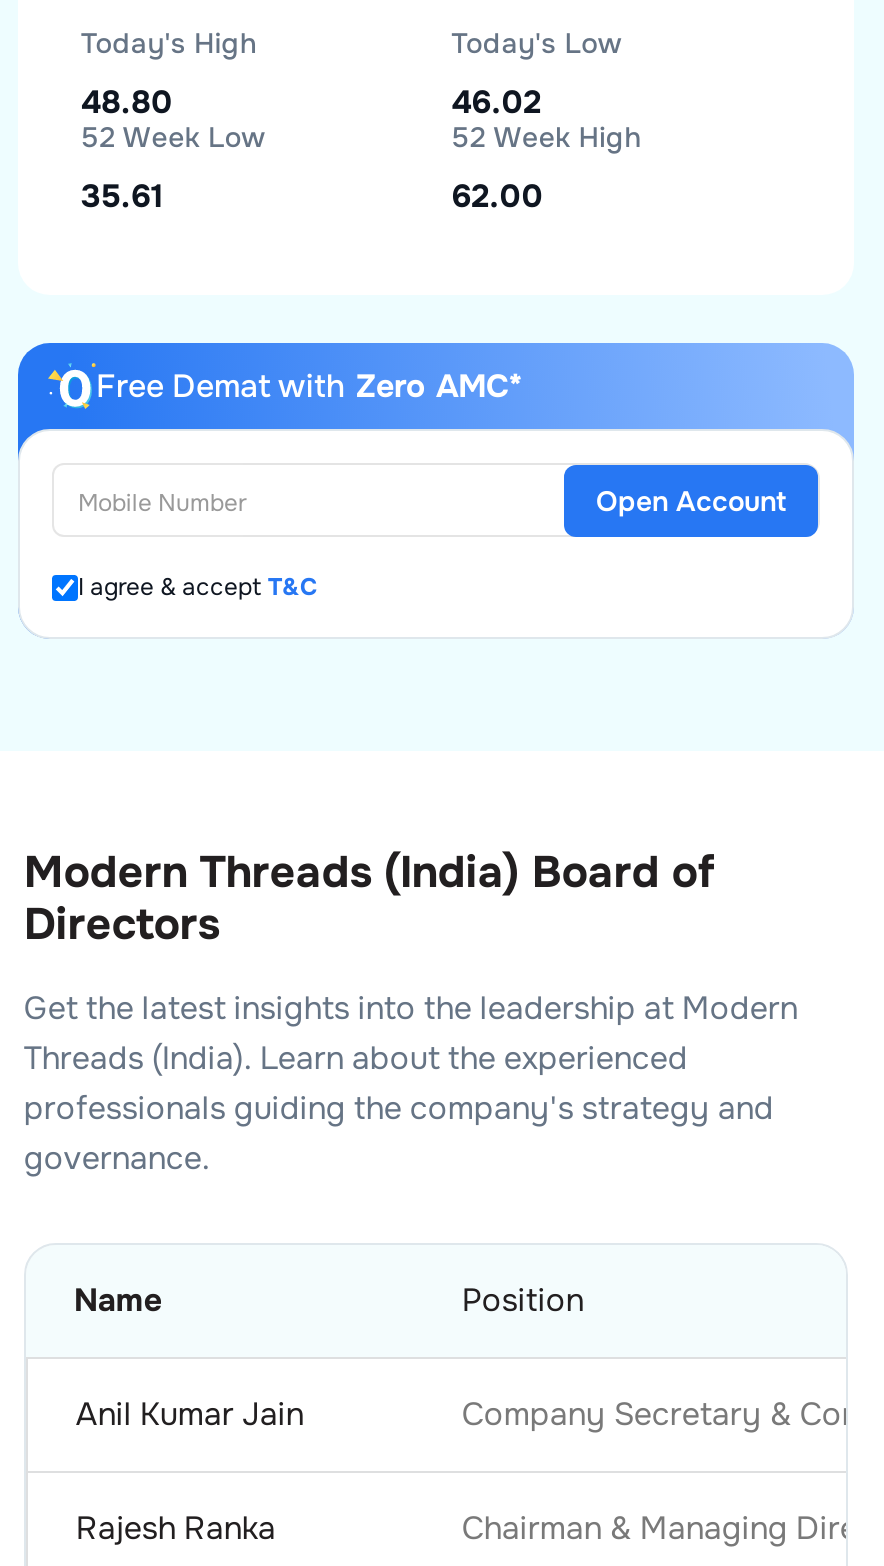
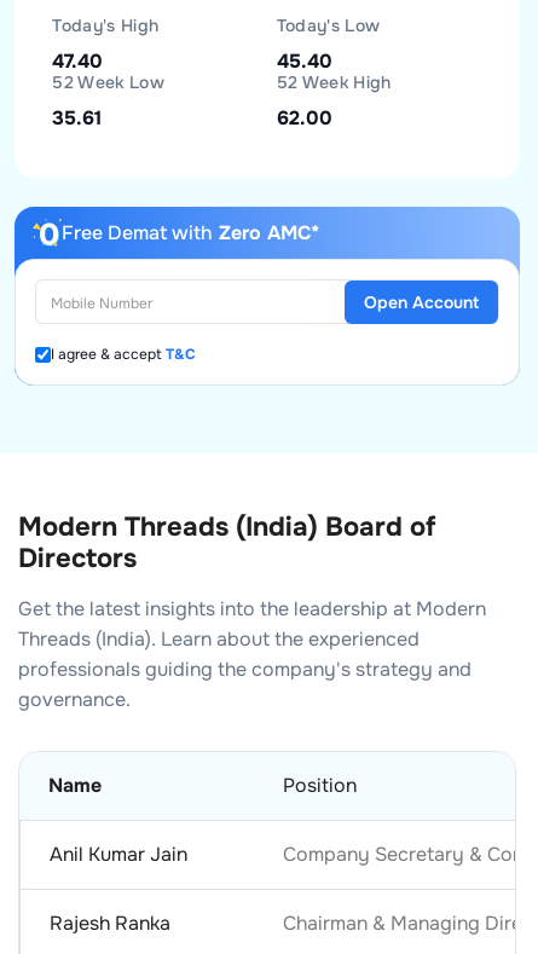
[81,81,173,123] 48.80 -> [53,48,103,74] 47.40
[451,81,541,123] 46.02 -> [276,48,332,74] 45.40

